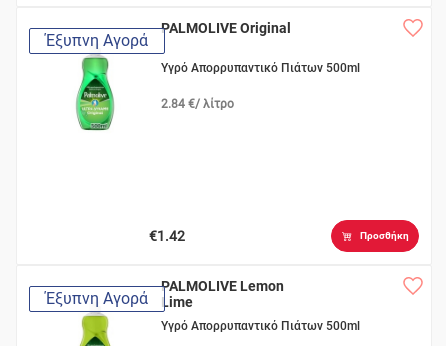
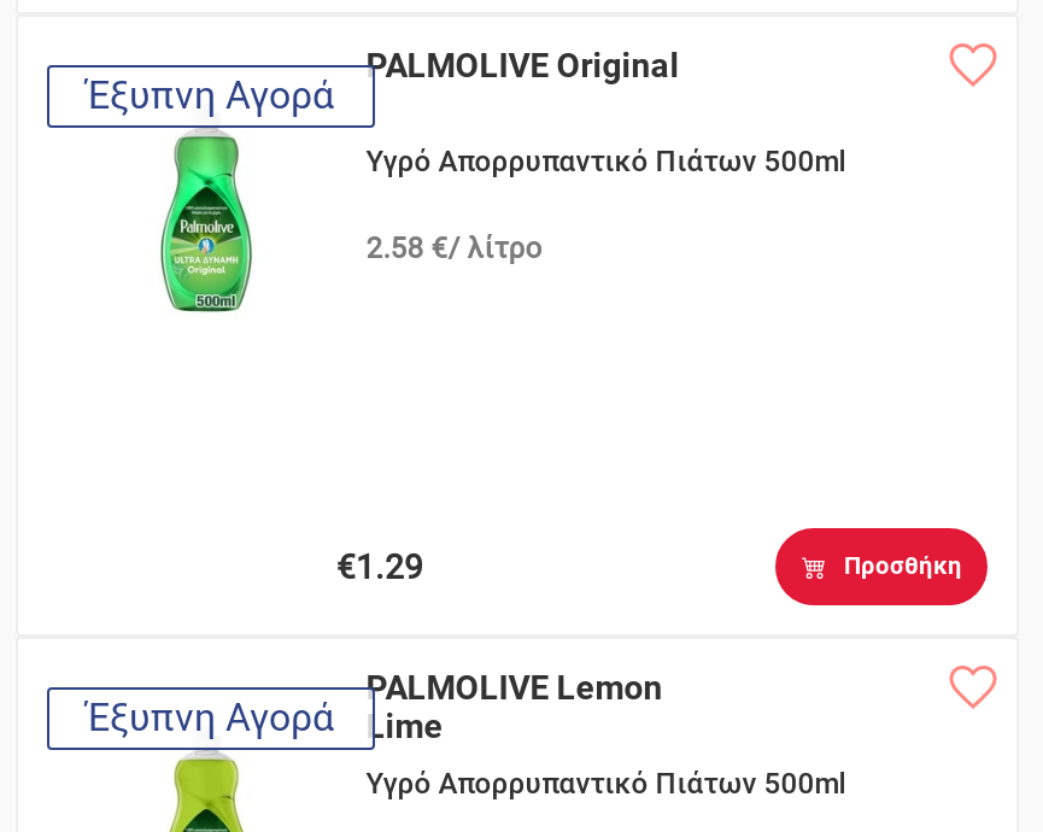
[161,97,234,111] 2.84 €/ λίτρο -> [366,232,542,265] 2.58 €/ λίτρο
[149,228,185,244] €1.42 -> [336,547,423,586] €1.29

